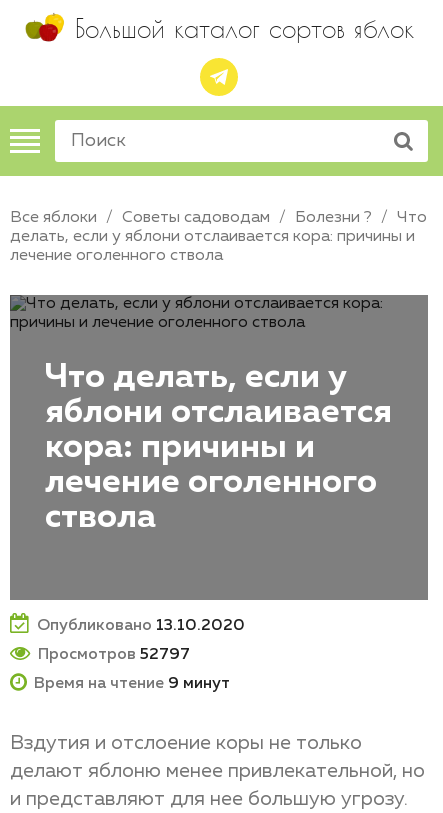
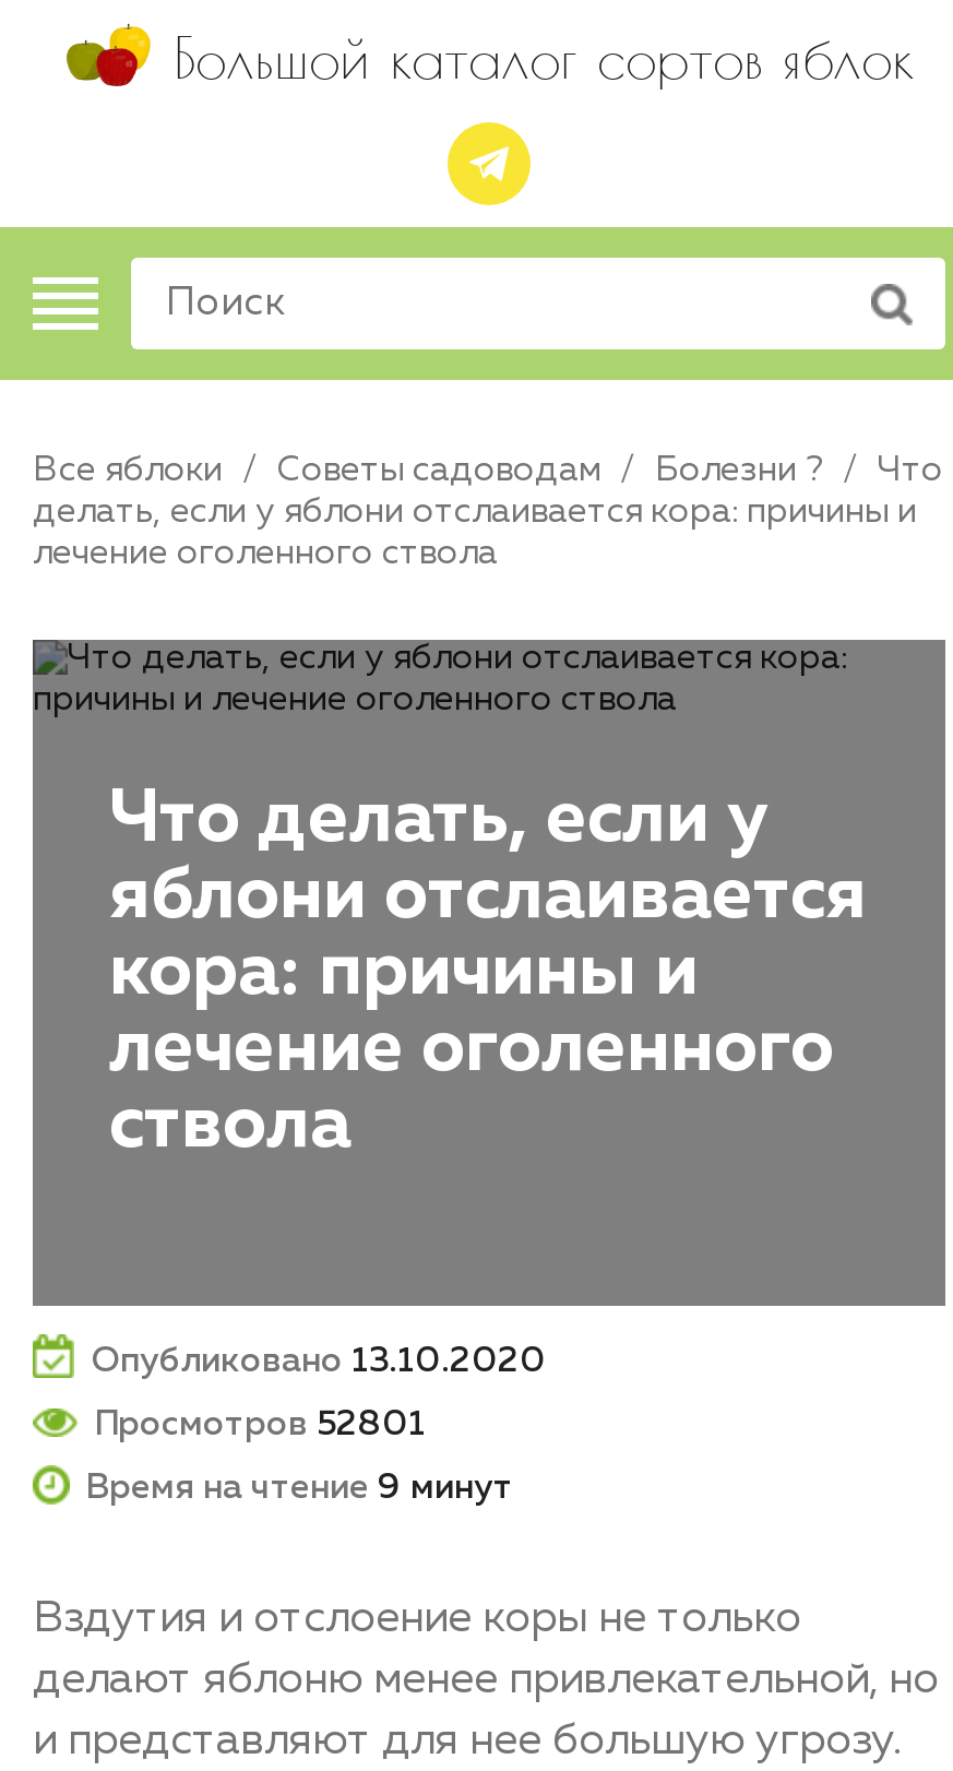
[38,647,190,663] Просмотров 52797 -> [94,1409,426,1443] Просмотров 52801

